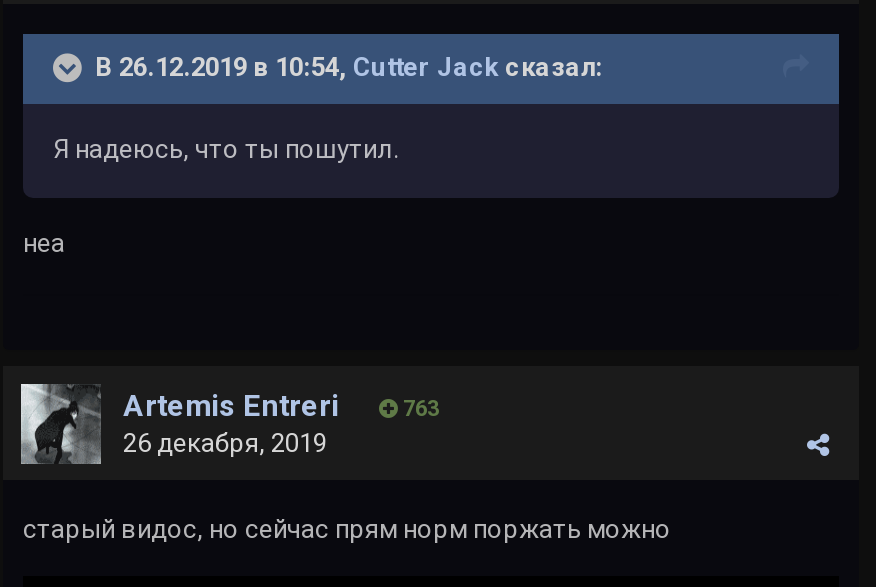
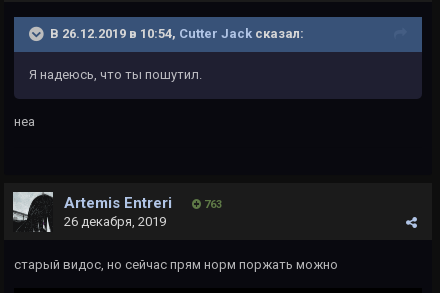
[19,382,103,466] [image] -> [13,191,54,232] [image]

